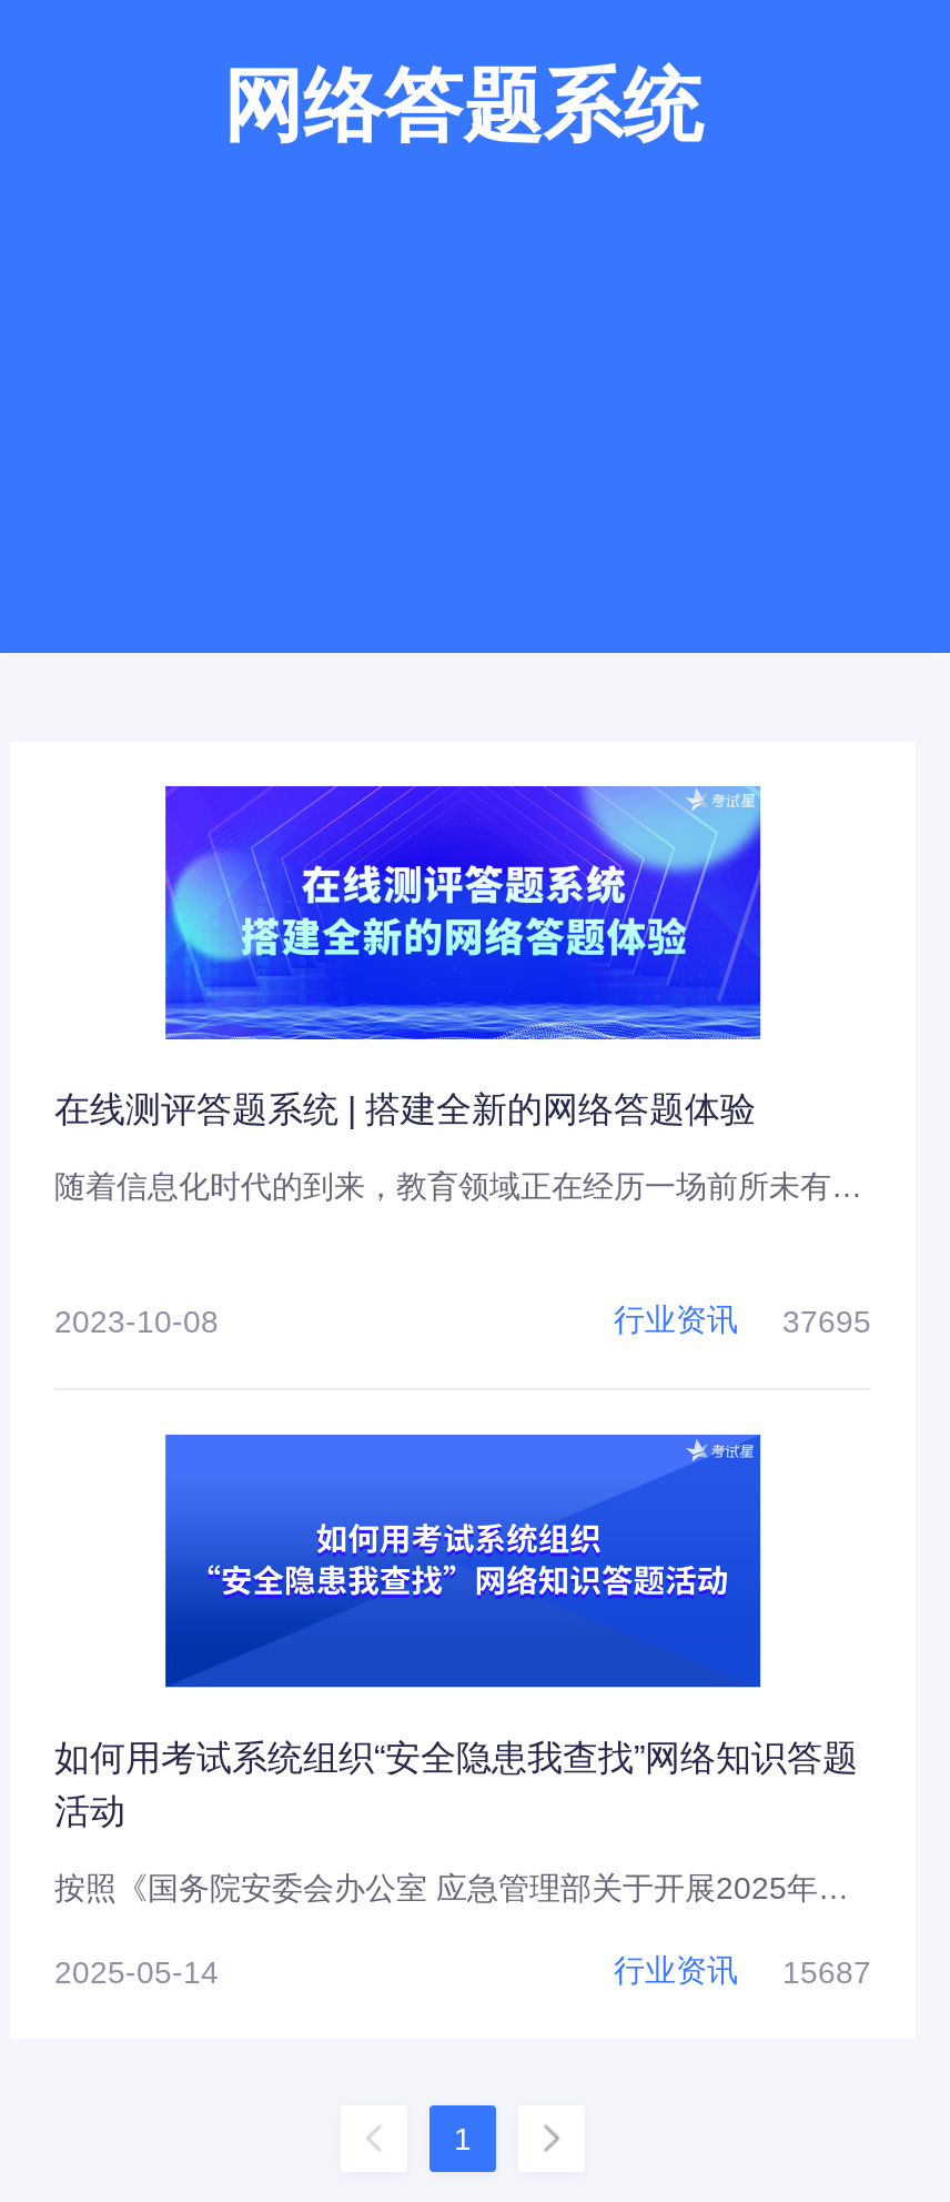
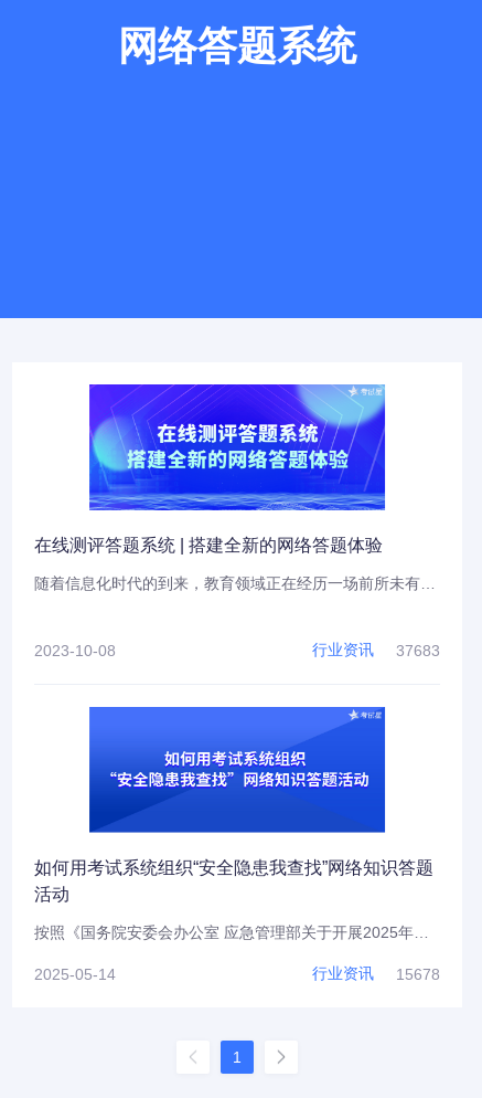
[614,1304,871,1339] 行业资讯 37695 -> [312,642,440,659] 行业资讯 37683
[614,1954,871,1990] 行业资讯 15687 -> [312,965,440,983] 行业资讯 15678

